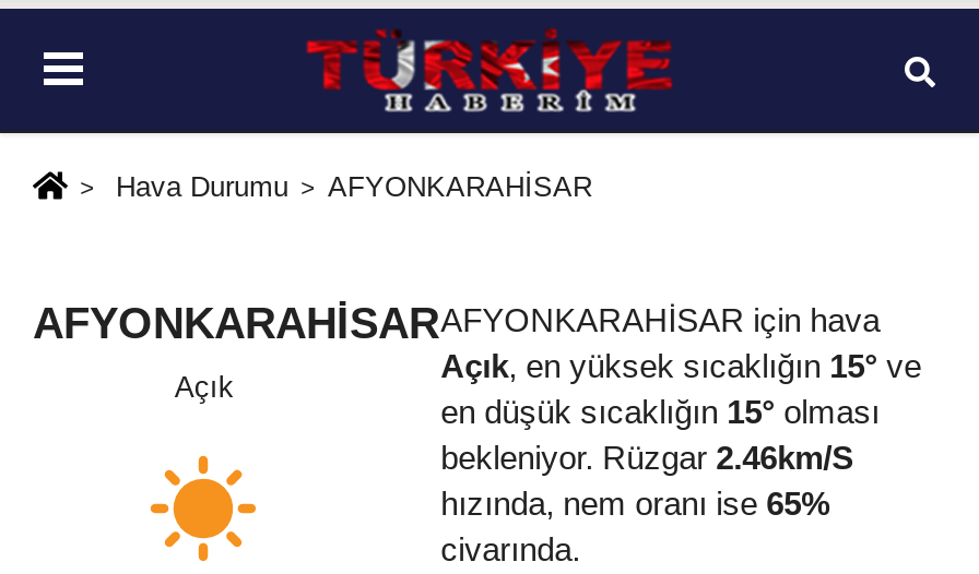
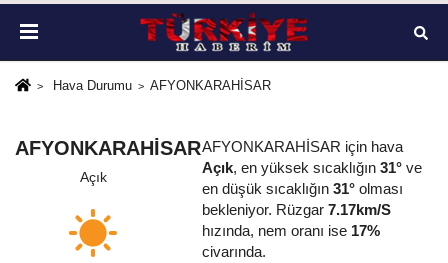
[441,348,922,385] Açık, en yüksek sıcaklığın 15° ve -> [202,159,422,176] Açık, en yüksek sıcaklığın 31° ve
[441,394,880,431] en düşük sıcaklığın 15° olması -> [202,180,403,197] en düşük sıcaklığın 31° olması
[441,440,854,477] bekleniyor. Rüzgar 2.46km/S -> [202,201,391,218] bekleniyor. Rüzgar 7.17km/S
[441,485,830,522] hızında, nem oranı ise 65% -> [202,222,380,239] hızında, nem oranı ise 17%

